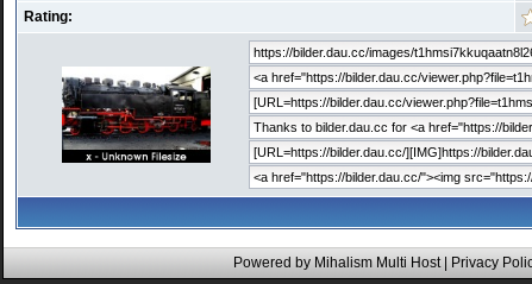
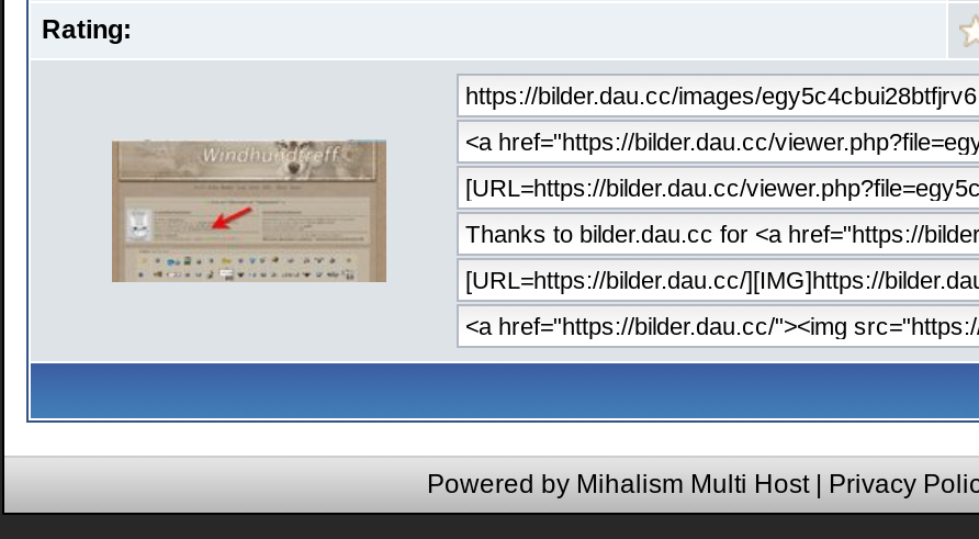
[61,65,212,164] [image] -> [112,123,386,301] [image]

